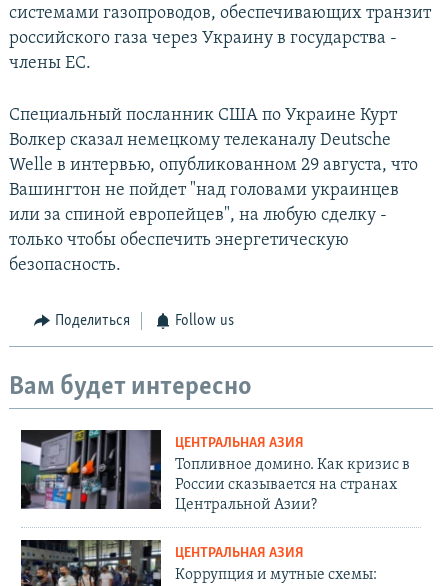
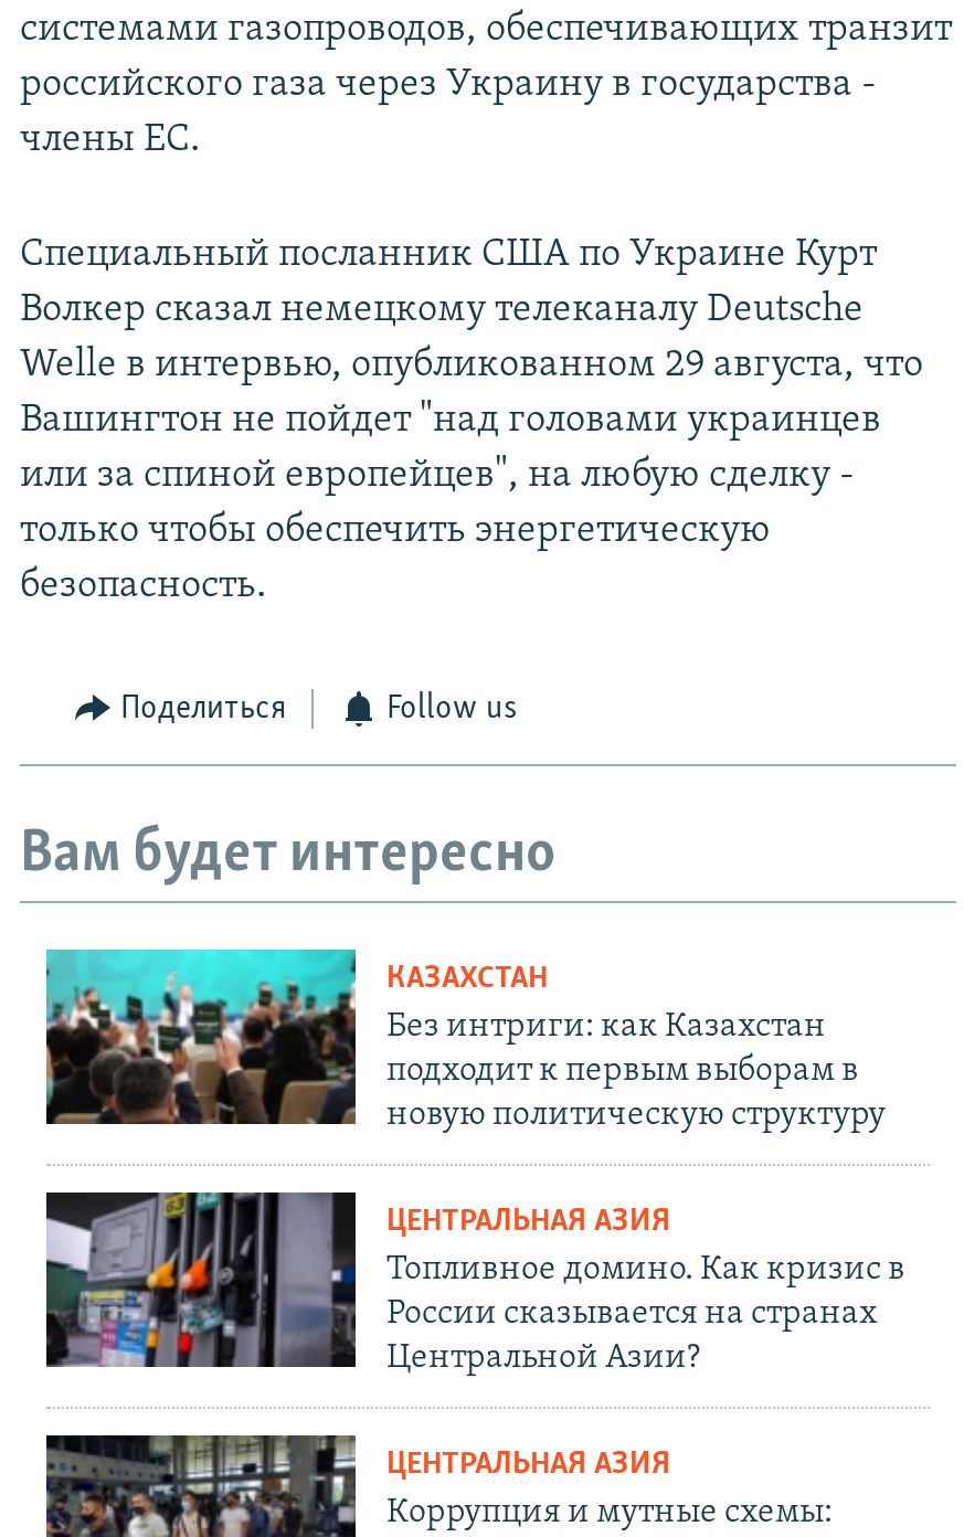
none -> [44,947,886,1134] [image] | КАЗАХСТАН | Без интриги: как Казахстан | подходит к первым выборам в | новую политическую структуру

